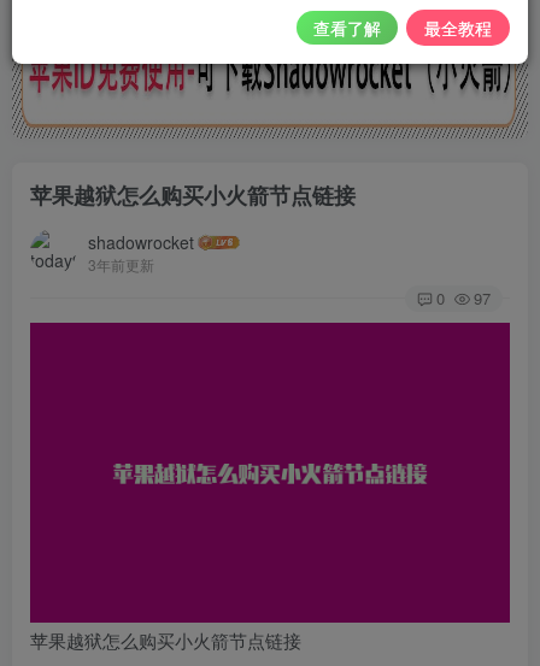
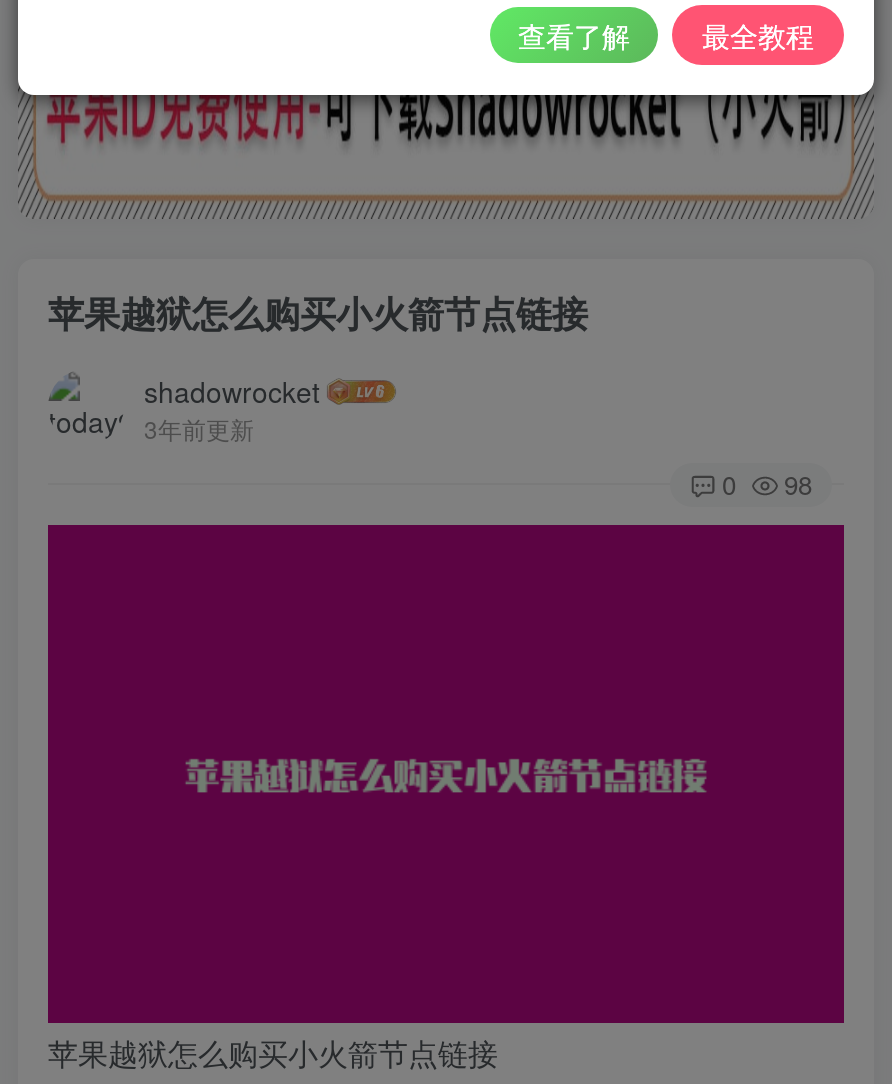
[436,287,491,310] 0 97 -> [722,465,812,503] 0 98

